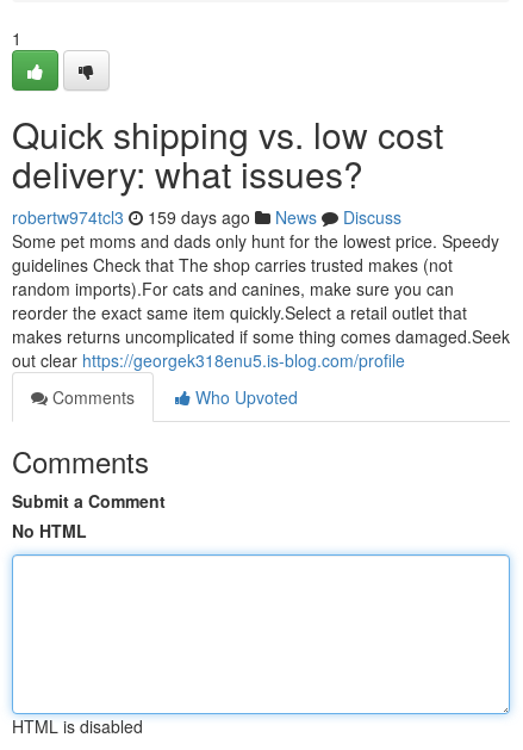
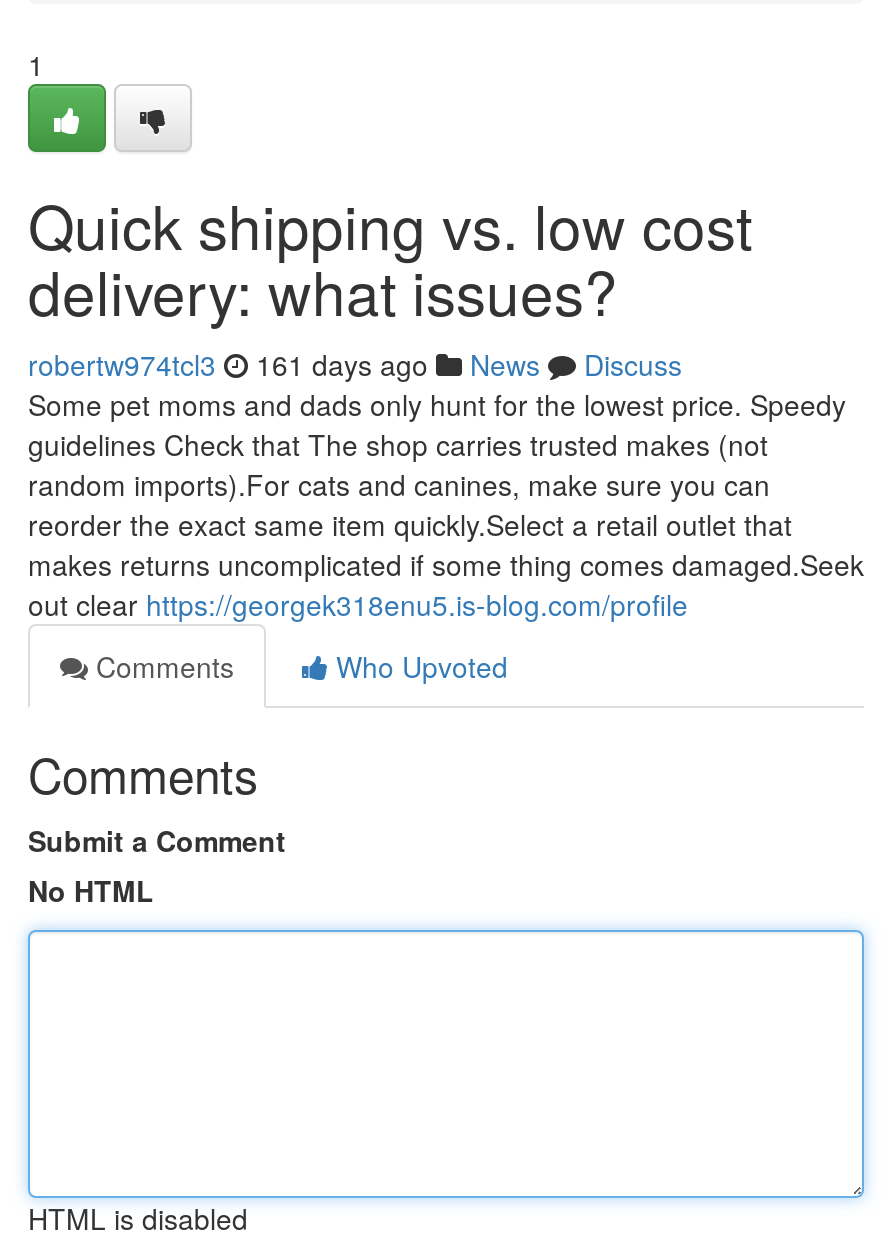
[12,205,401,229] robertw974tcl3 159 days ago News Discuss -> [28,344,682,384] robertw974tcl3 161 days ago News Discuss

